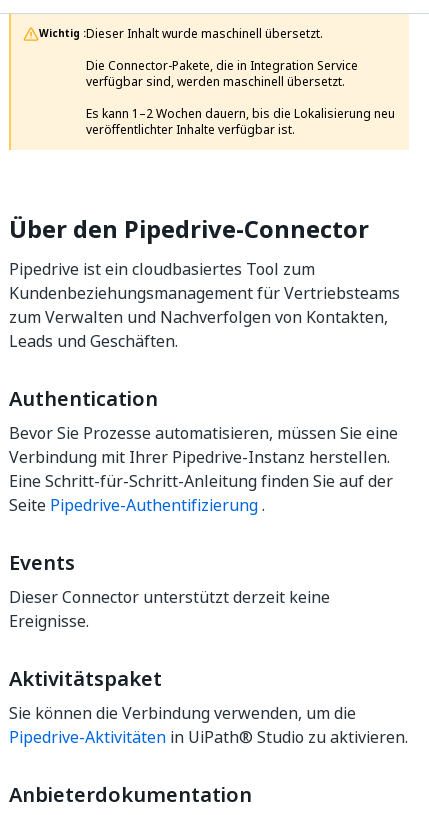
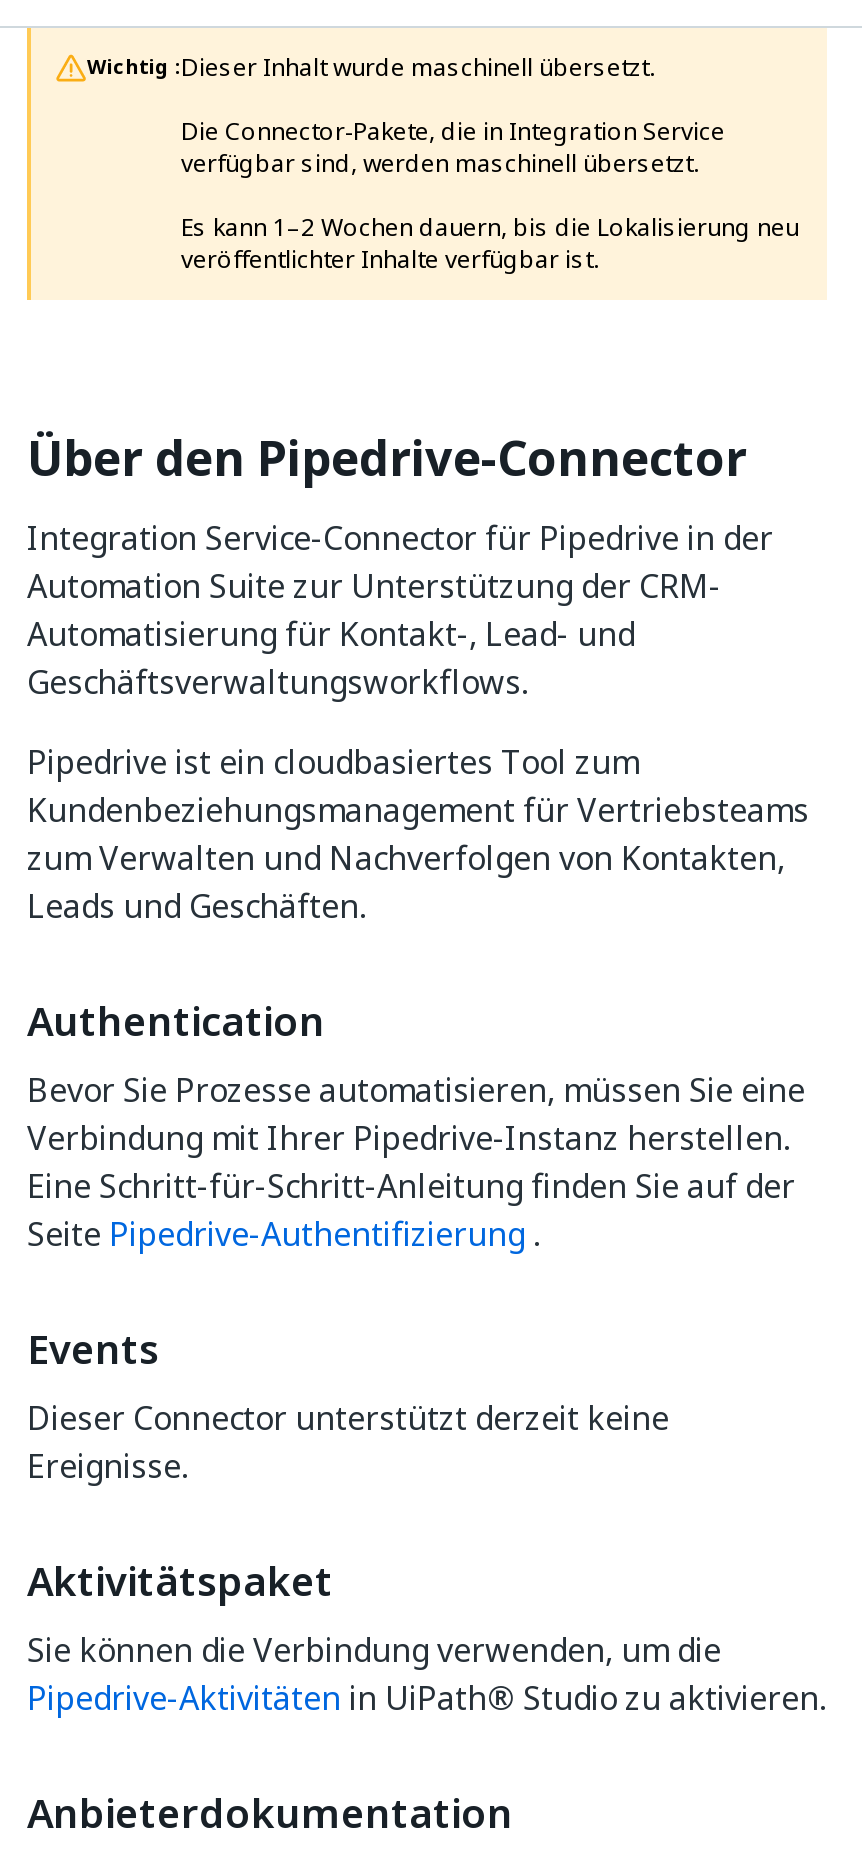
none -> [27,514,773,706] Integration Service-Connector für Pipedrive in der | Automation Suite zur Unterstützung der CRM- | Automatisierung für Kontakt-, Lead- und | Geschäftsverwaltungsworkflows.

